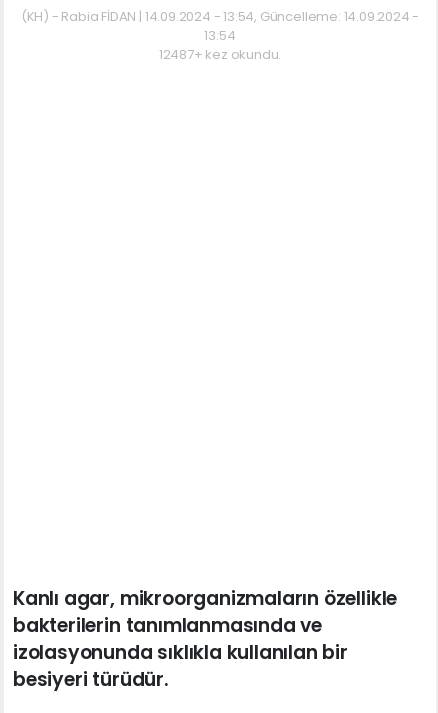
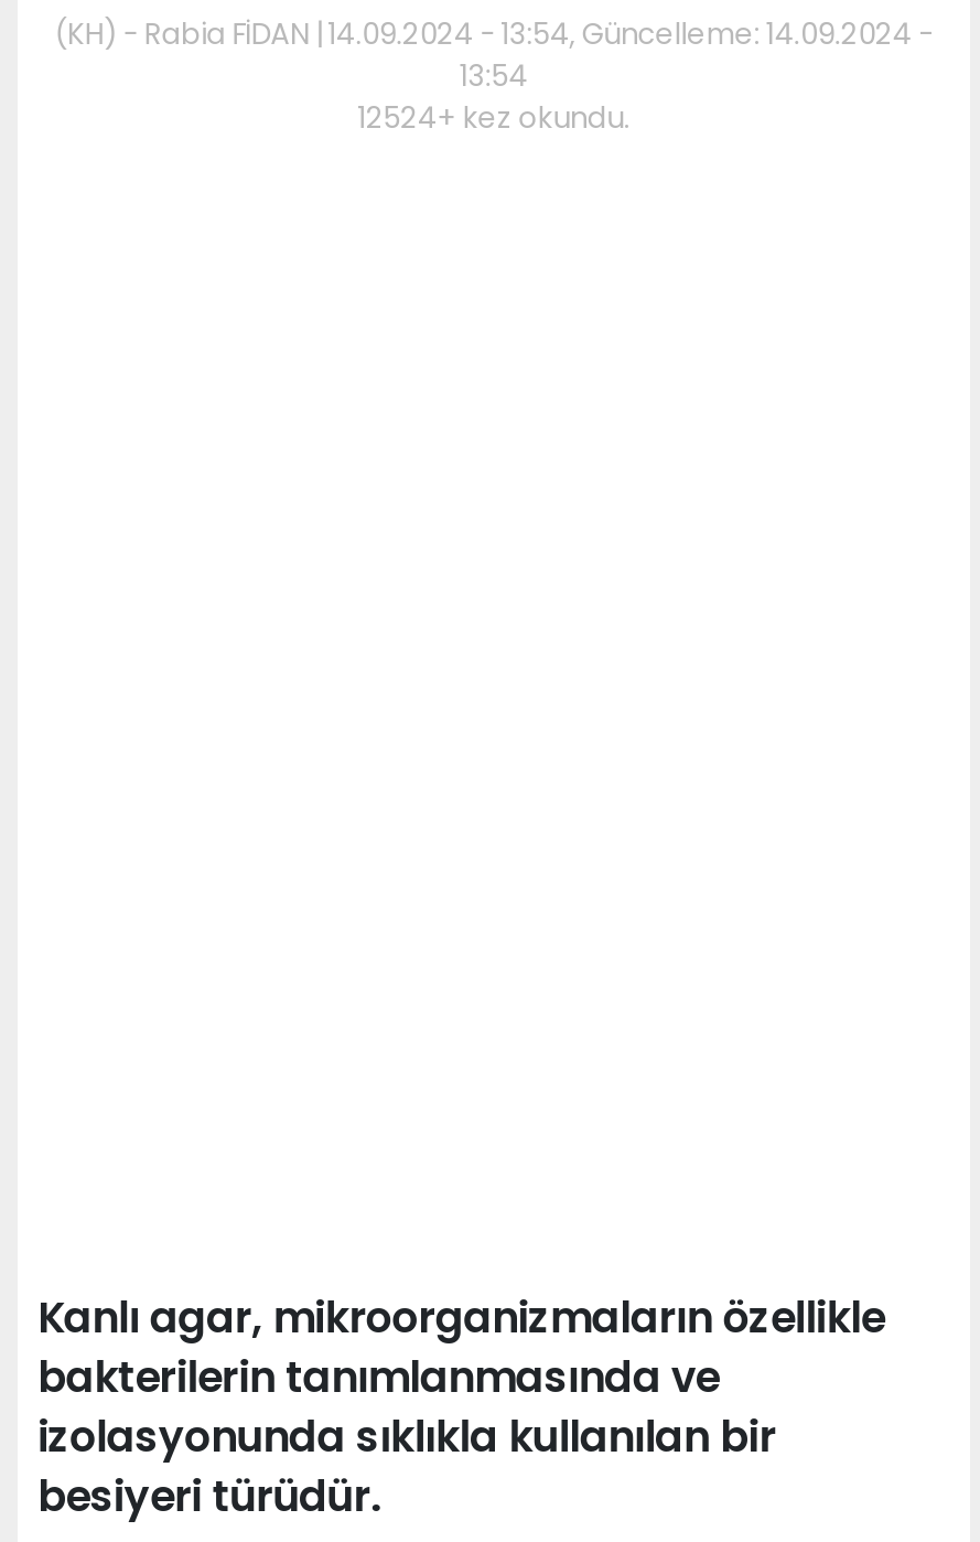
[159,44,281,63] 12487+ kez okundu. -> [358,96,630,138] 12524+ kez okundu.

